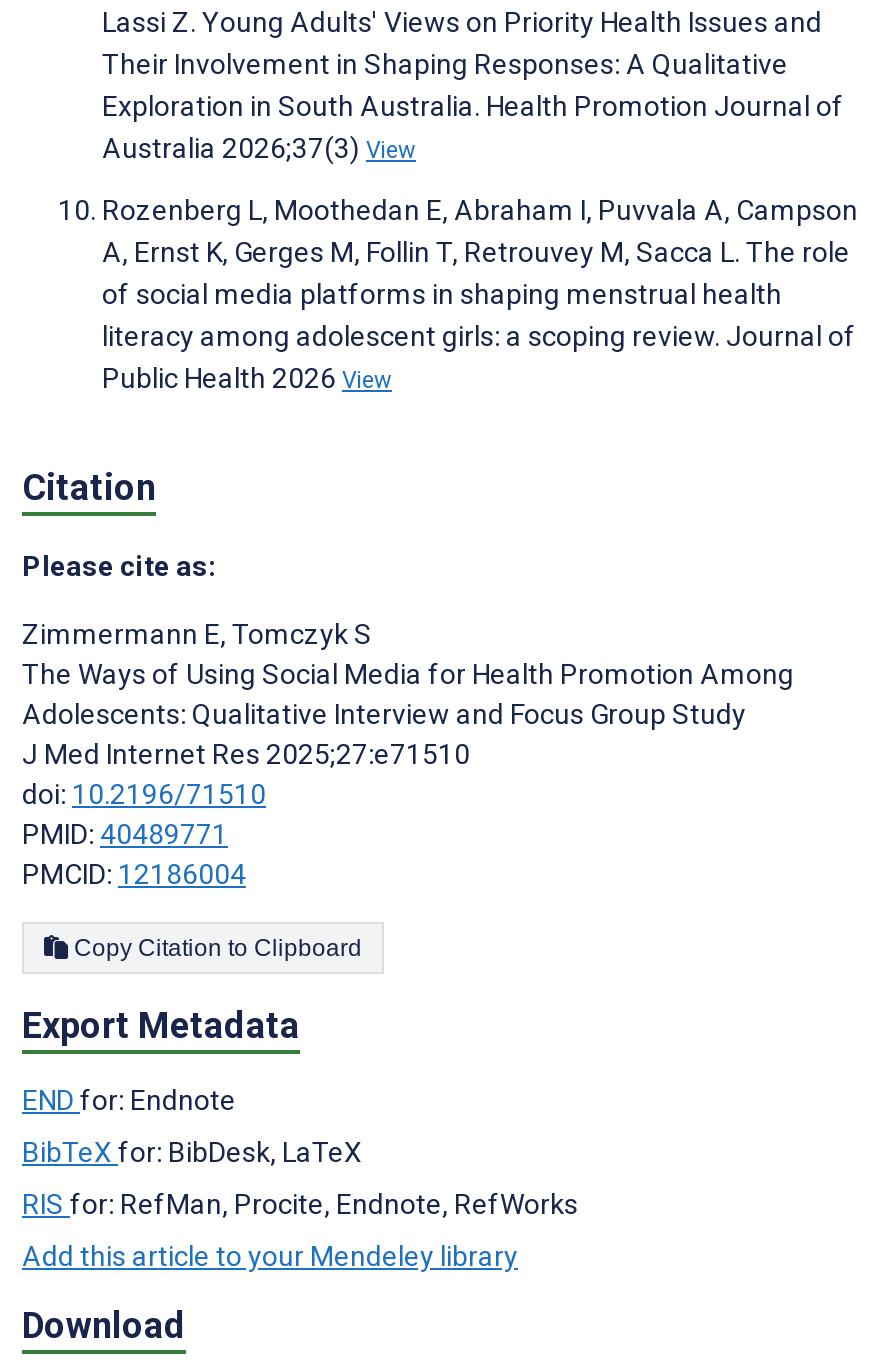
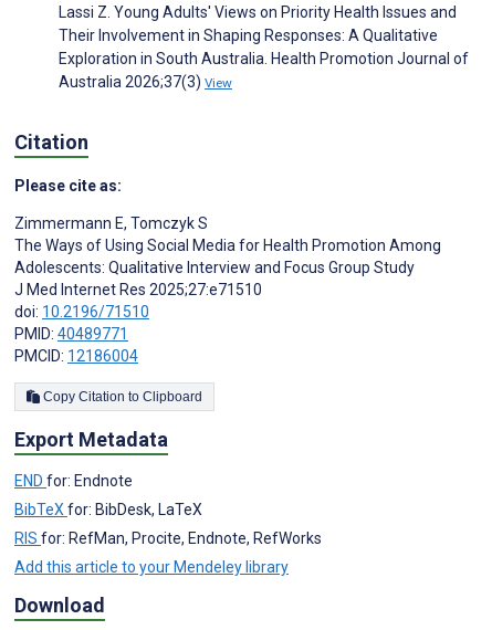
[102,194,858,394] Rozenberg L, Moothedan E, Abraham I, Puvvala A, Campson | A, Ernst K, Gerges M, Follin T, Retrouvey M, Sacca L. The role | of social media platforms in shaping menstrual health | literacy among adolescent girls: a scoping review. Journal of | Public Health 2026 View -> none

